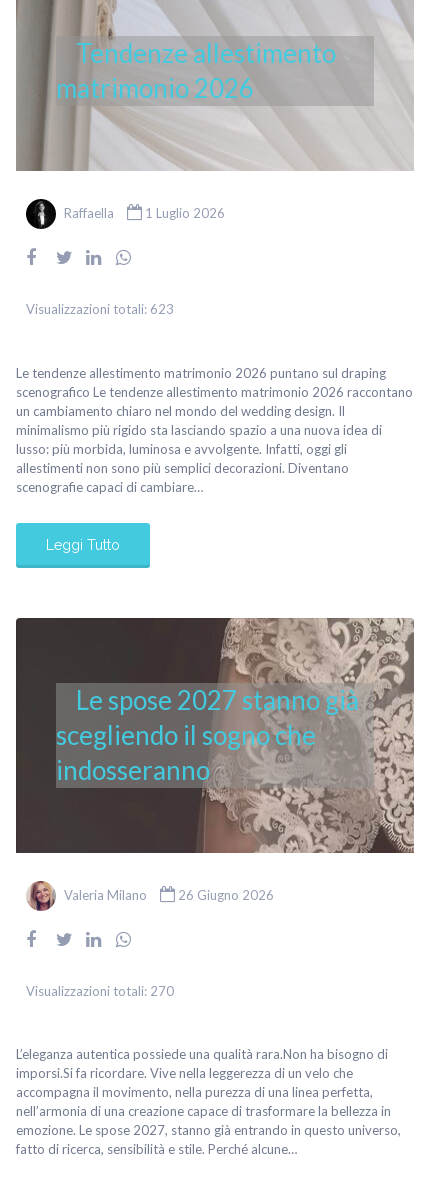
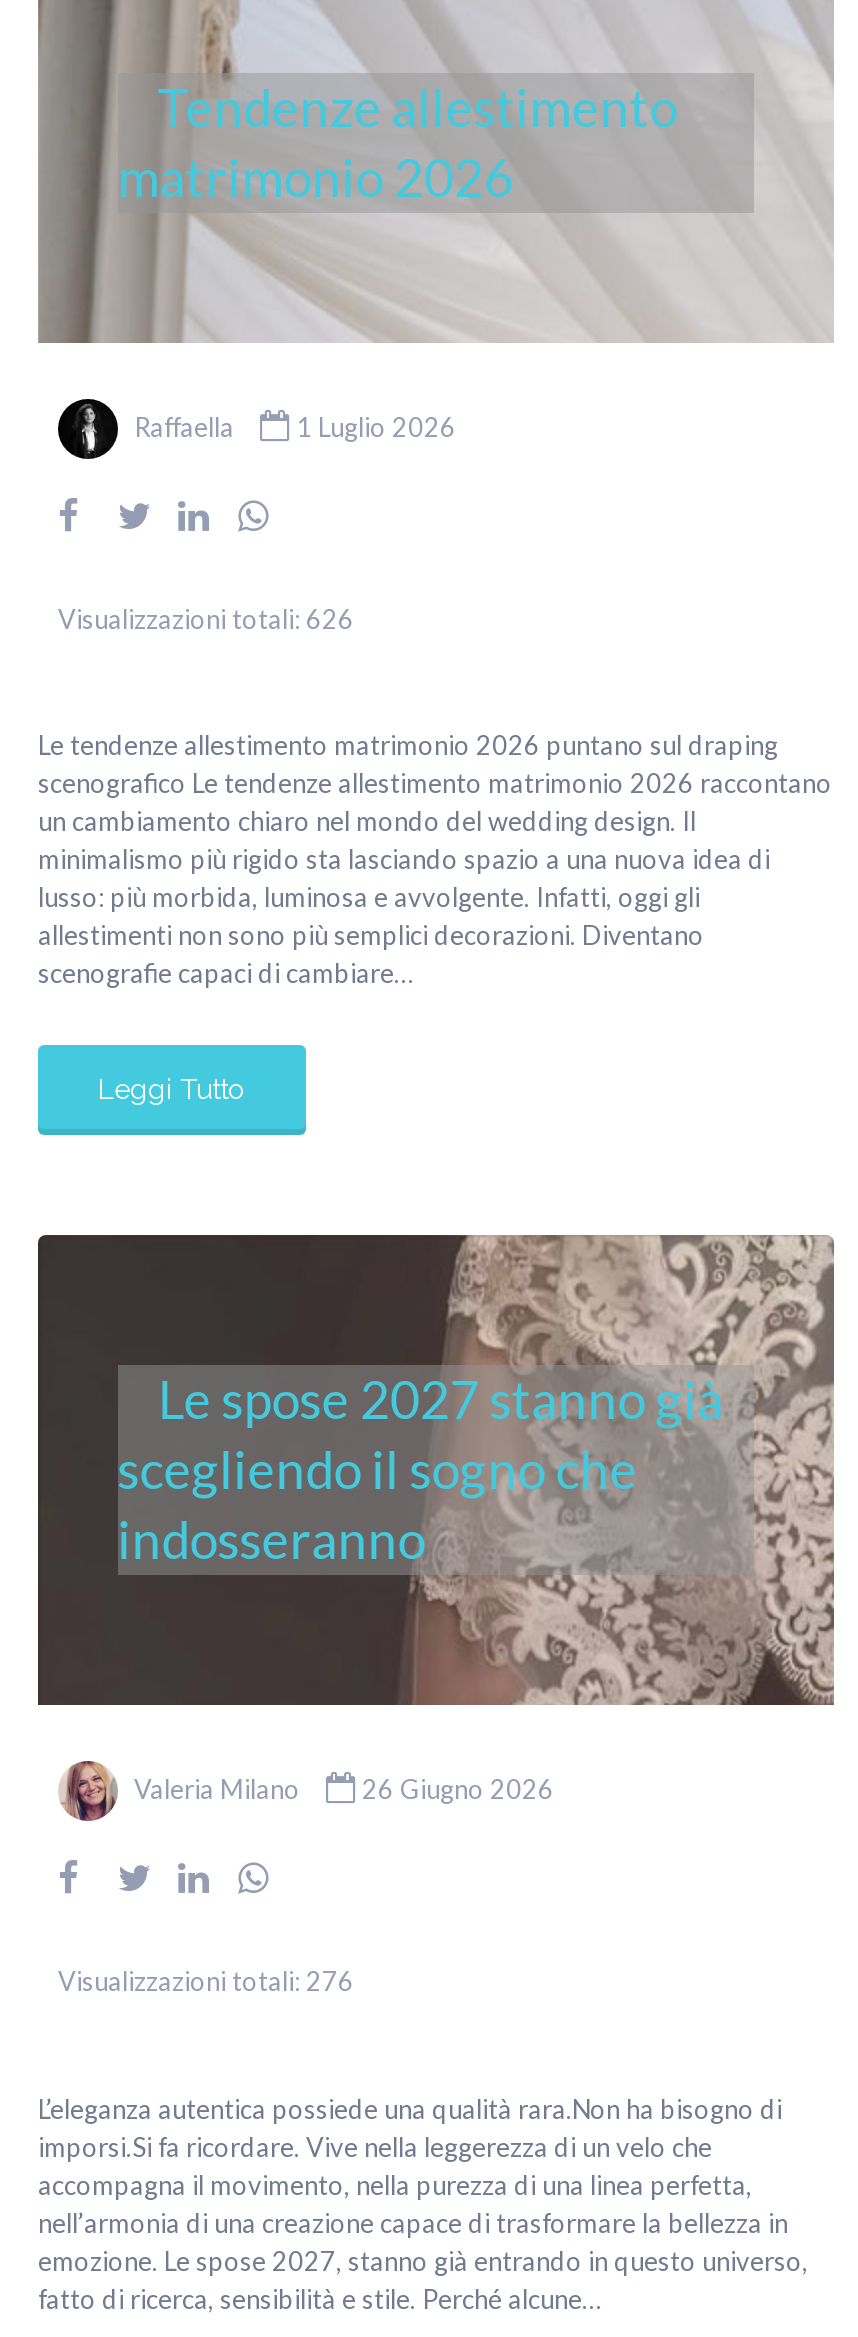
[26,301,174,317] Visualizzazioni totali: 623 -> [58,602,354,634] Visualizzazioni totali: 626
[26,982,174,998] Visualizzazioni totali: 270 -> [58,1965,354,1997] Visualizzazioni totali: 276

